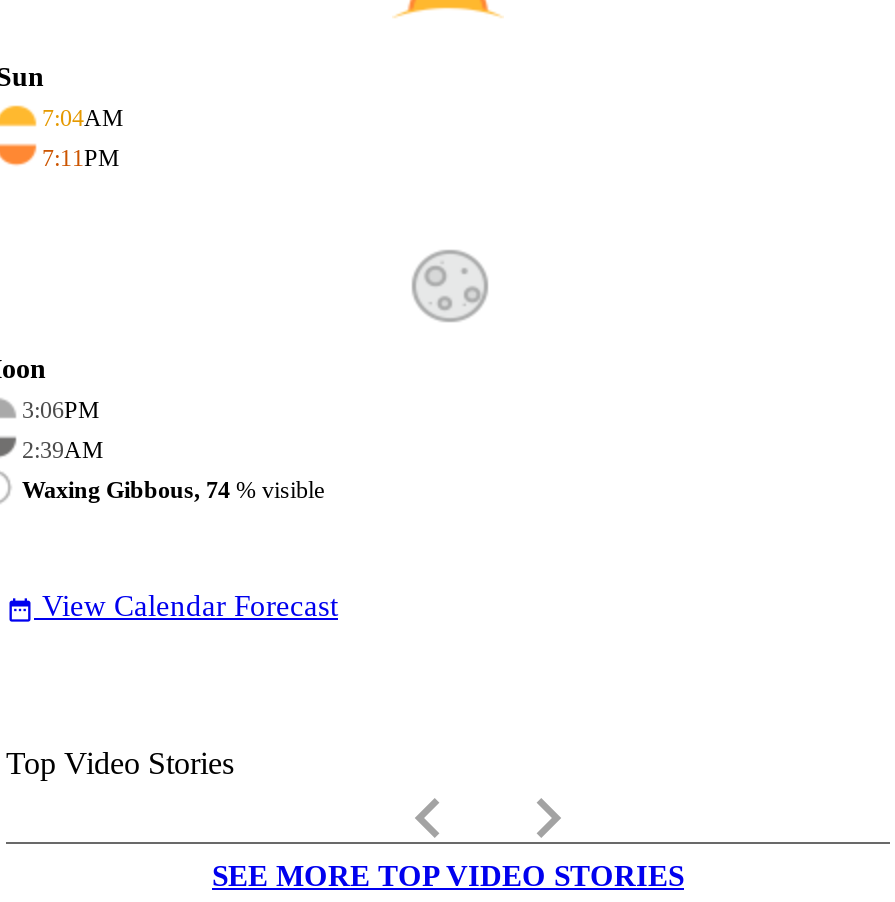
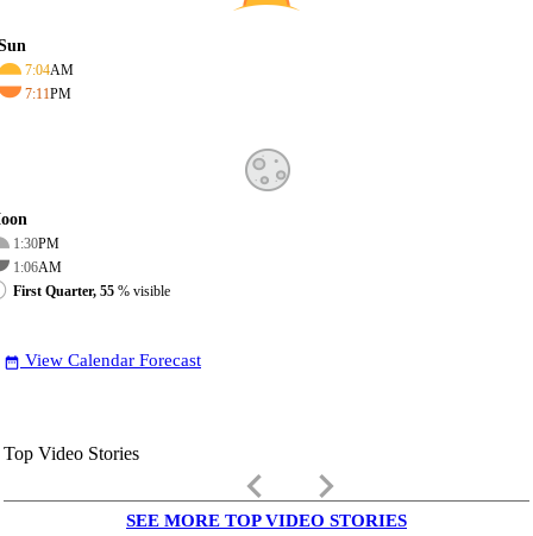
[22,396,100,424] 3:06PM -> [13,235,59,252] 1:30PM
[22,436,104,464] 2:39AM -> [13,259,62,276] 1:06AM
[22,476,324,504] Waxing Gibbous, 74% visible -> [13,283,170,299] First Quarter, 55% visible

